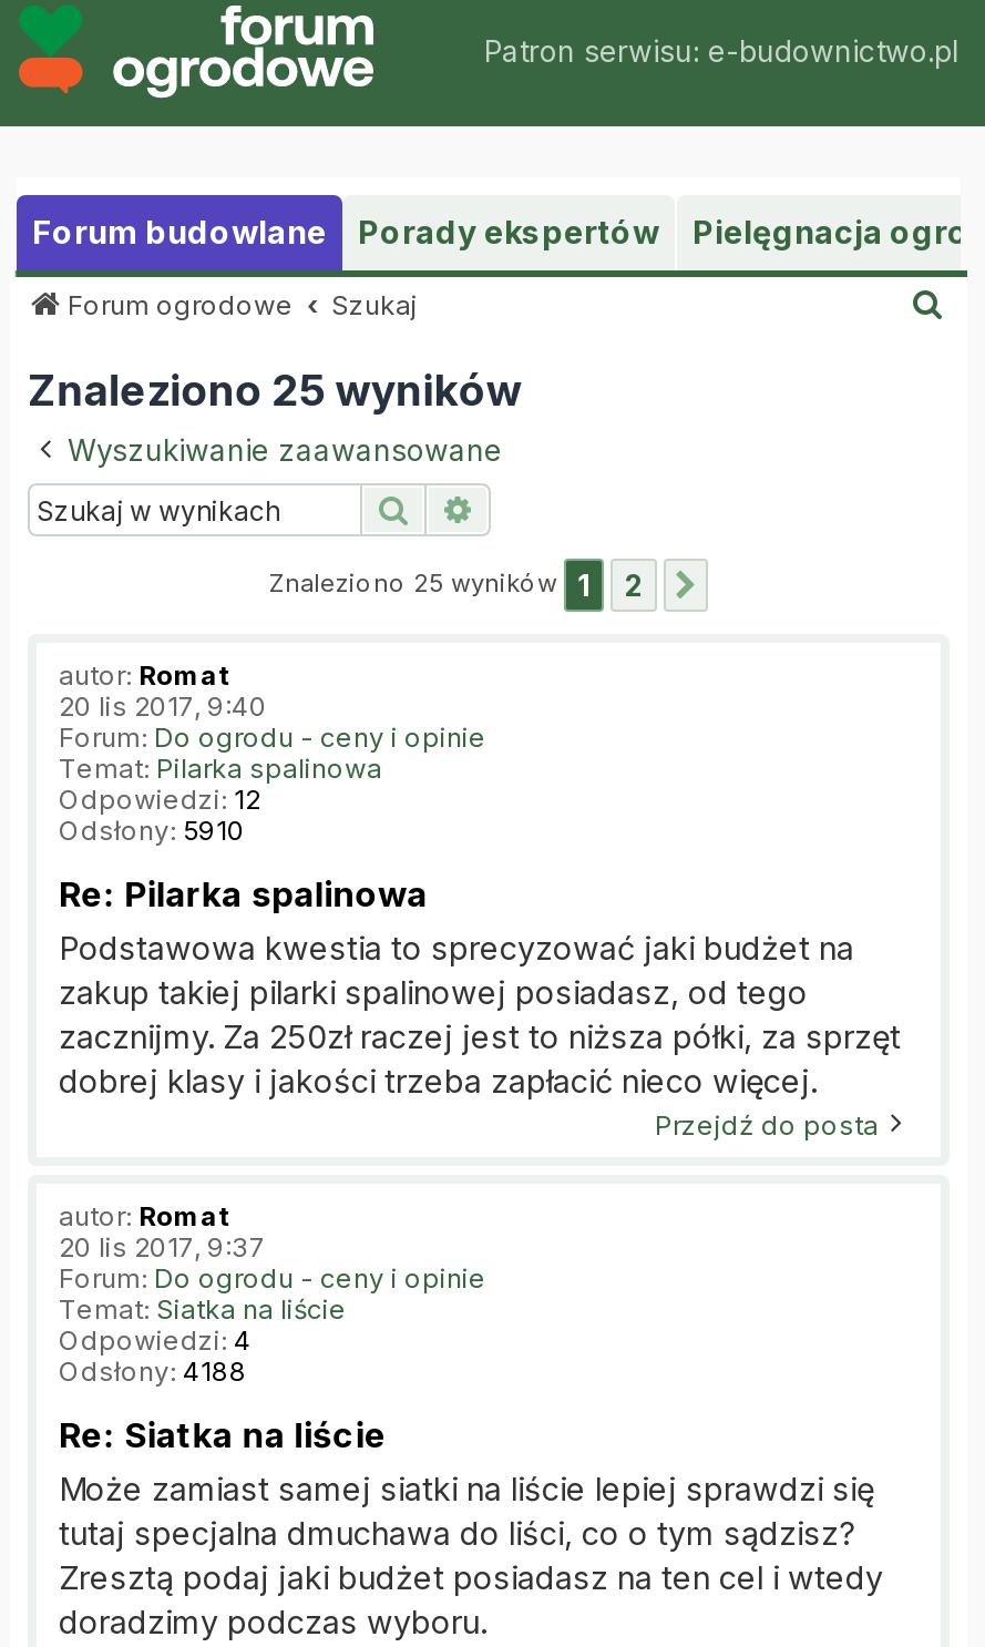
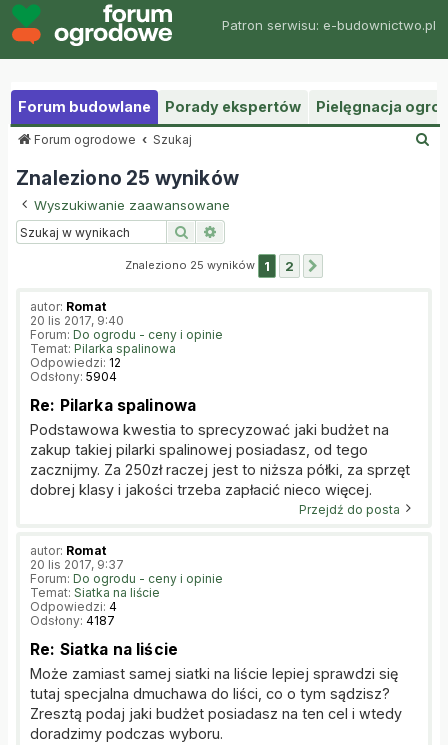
[59,815,245,848] Odsłony: 5910 -> [30,369,117,384] Odsłony: 5904
[59,1355,247,1388] Odsłony: 4188 -> [30,613,115,628] Odsłony: 4187

